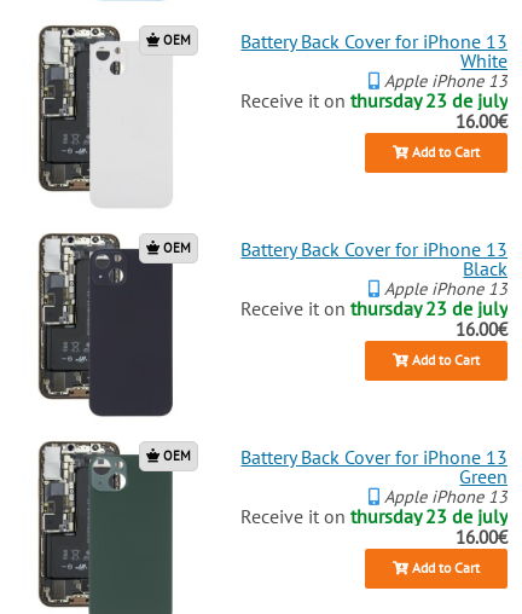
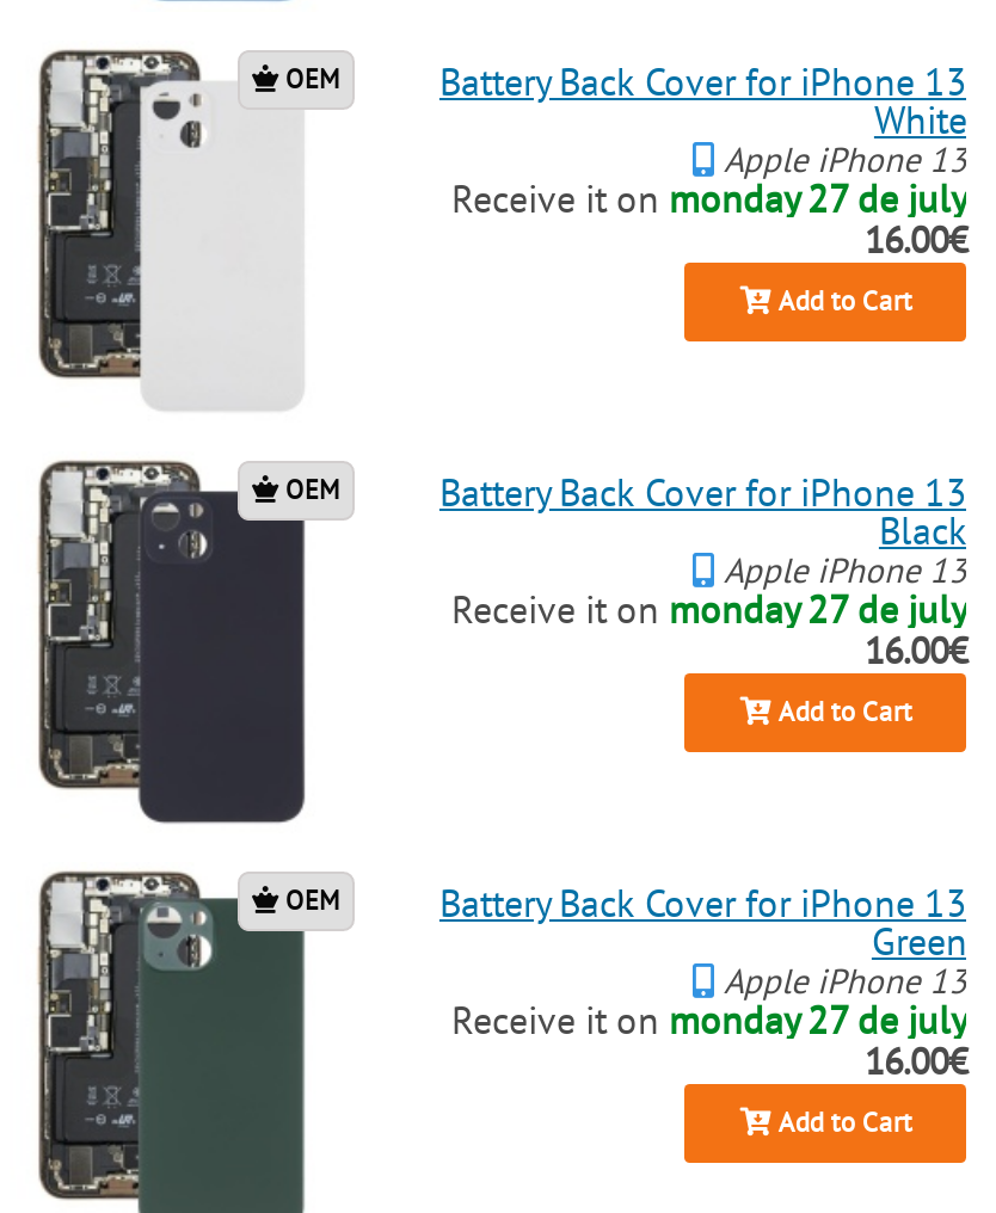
[241,89,508,113] Receive it on thursday 23 de july -> [451,175,967,223] Receive it on monday 27 de july
[241,296,508,321] Receive it on thursday 23 de july -> [451,586,967,633] Receive it on monday 27 de july
[241,504,508,529] Receive it on thursday 23 de july -> [451,996,967,1044] Receive it on monday 27 de july

